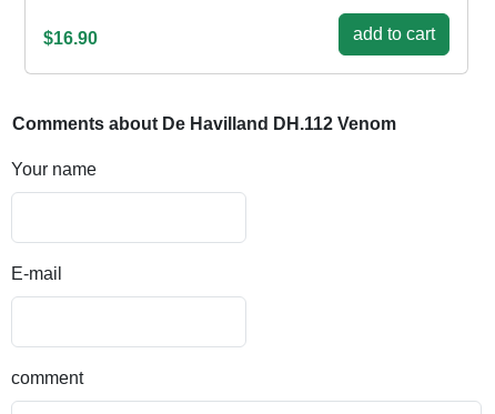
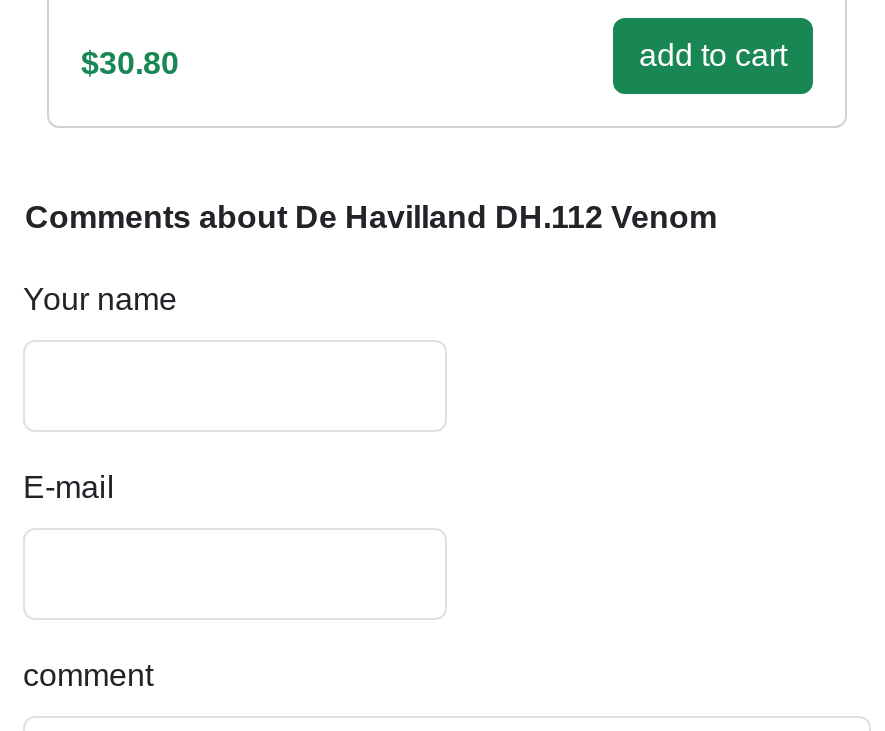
[43,29,98,47] $16.90 -> [81,46,179,80] $30.80

